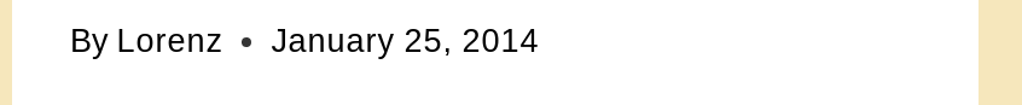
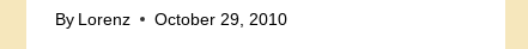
[70,24,539,60] By Lorenz January 25, 2014 -> [55,11,288,29] By Lorenz October 29, 2010

